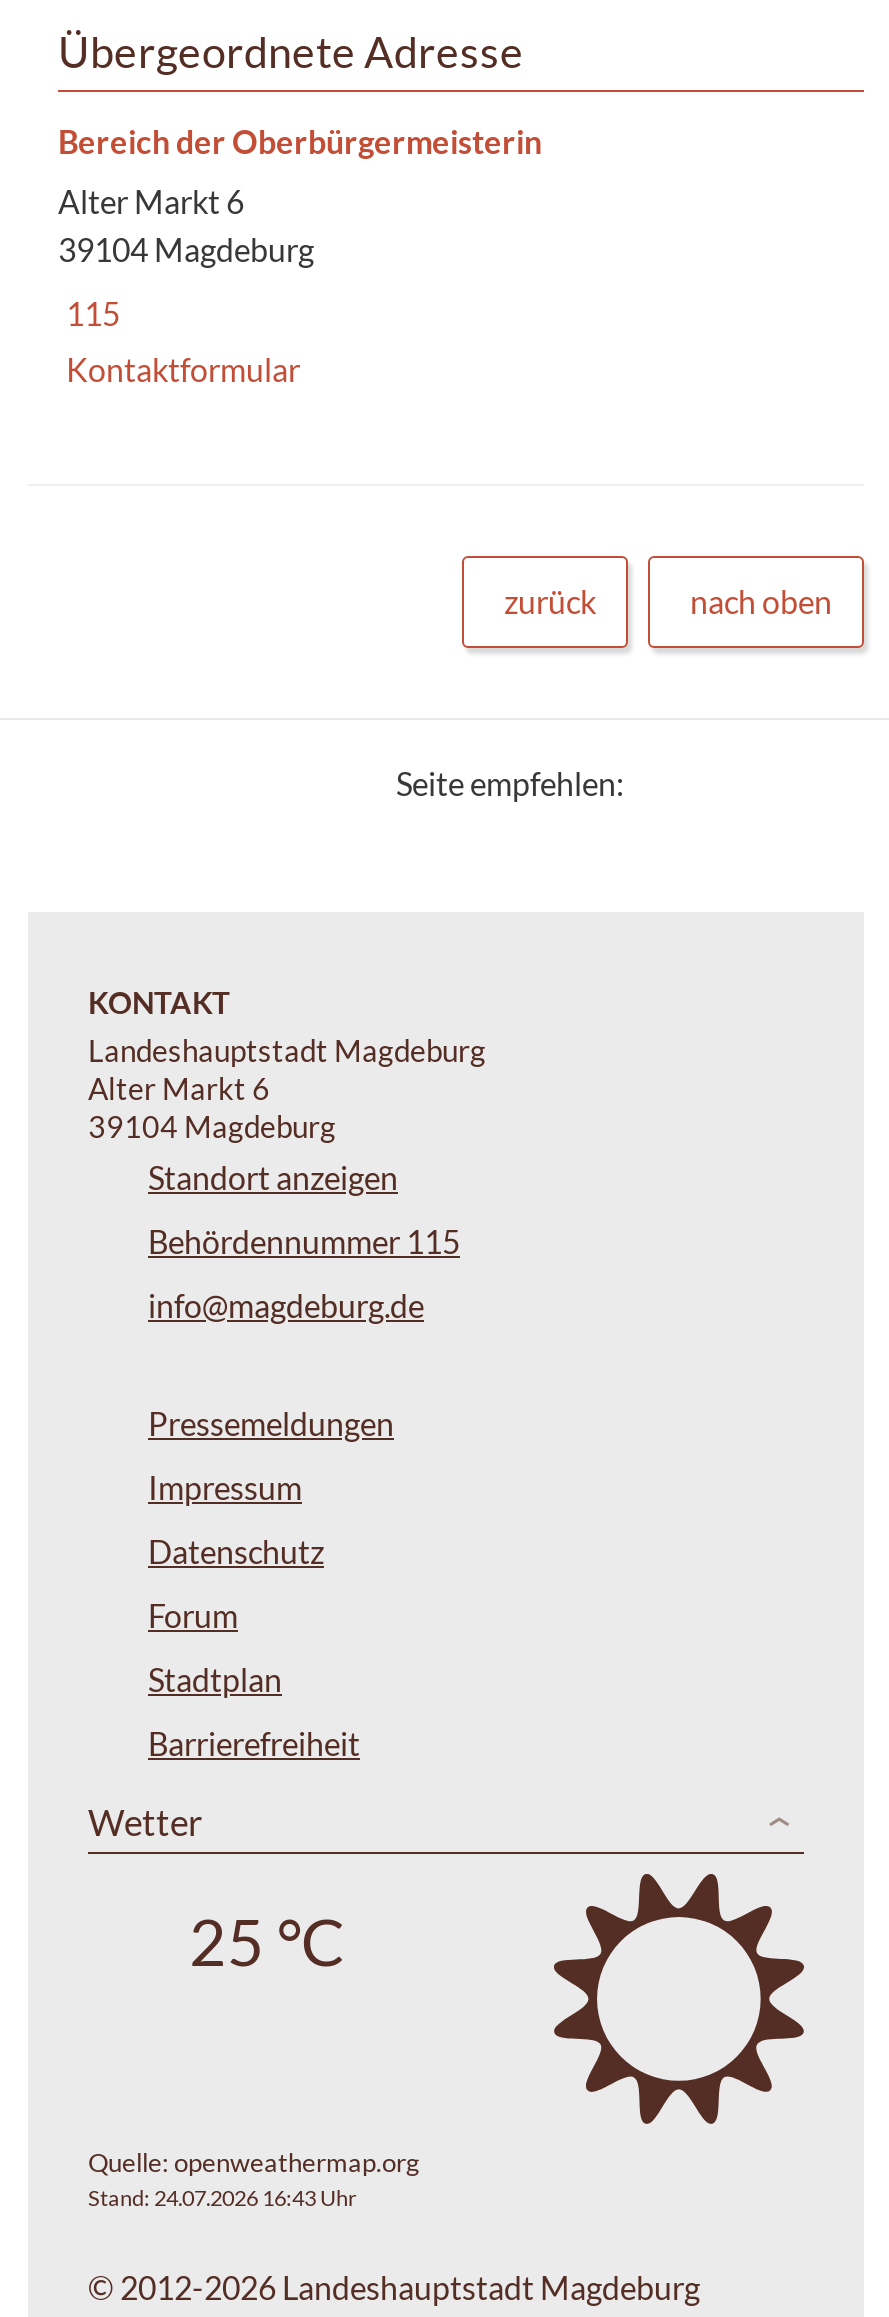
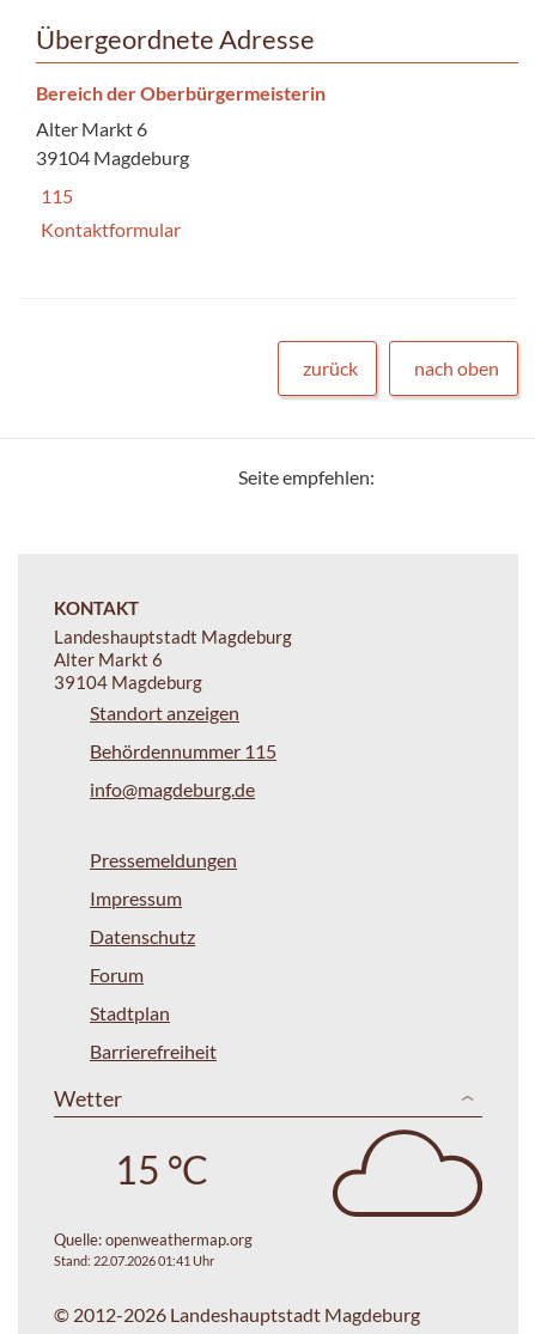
[552,1872,806,2126] [image] -> [332,1128,484,1218] [image]
[189,1901,345,1979] 25 °C -> [114,1146,208,1192] 15 °C
[88,2184,356,2210] Stand: 24.07.2026 16:43 Uhr -> [54,1253,214,1268] Stand: 22.07.2026 01:41 Uhr

